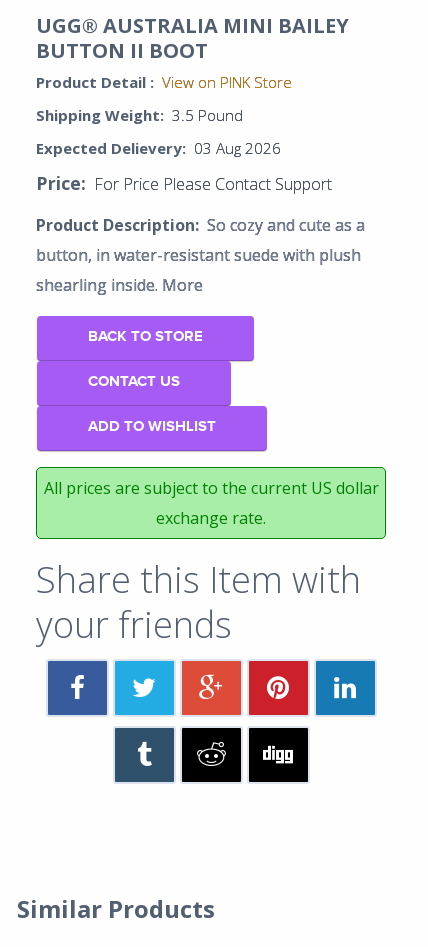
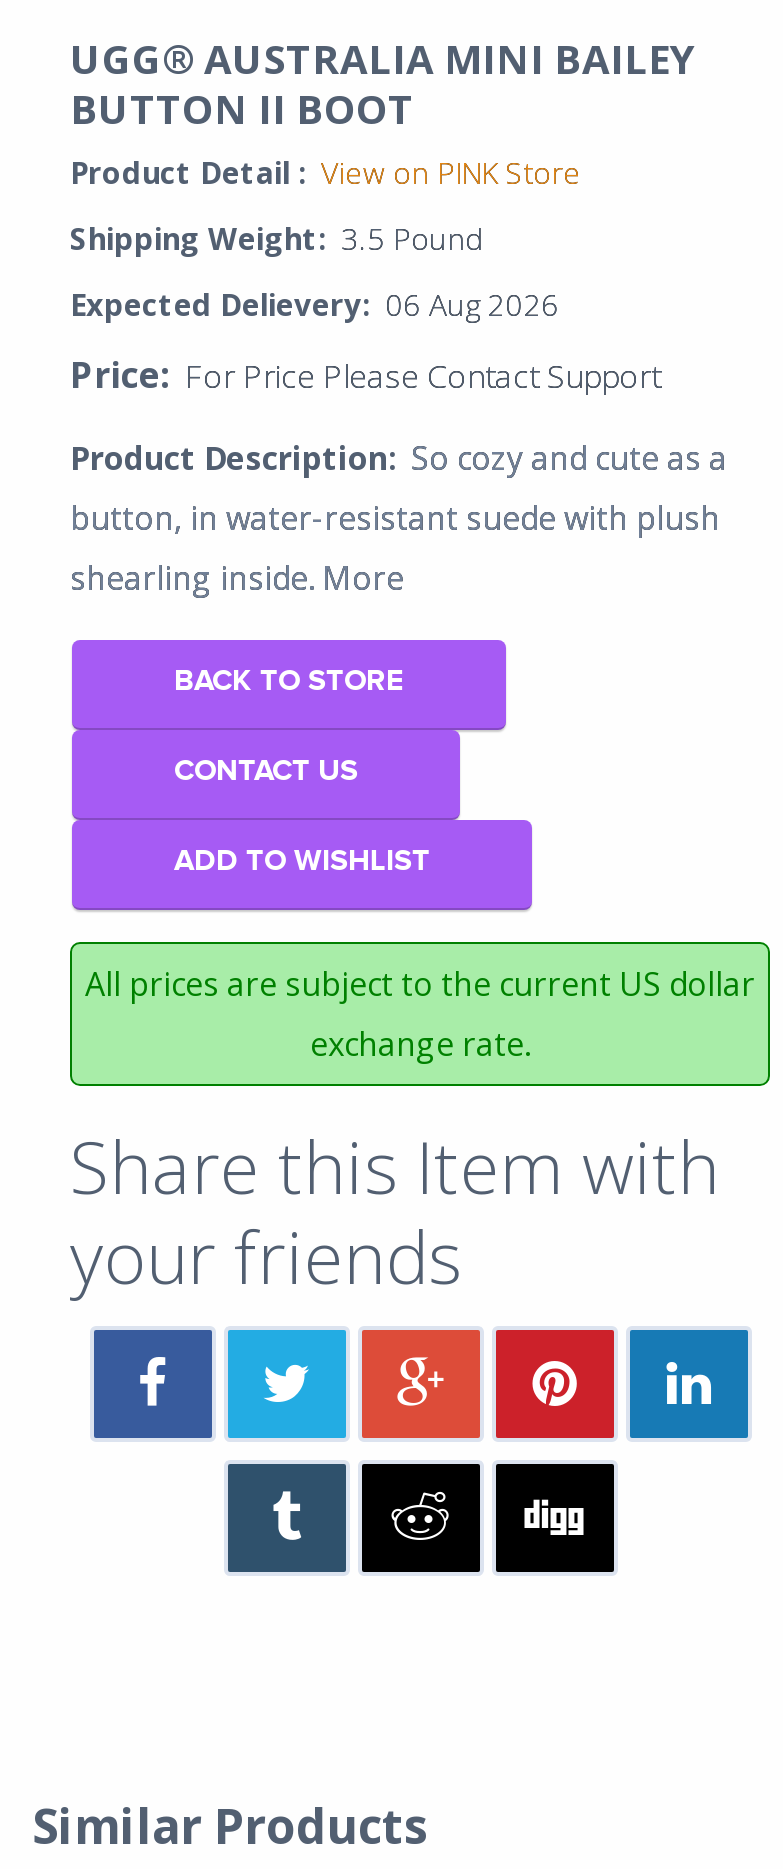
[36,138,280,158] Expected Delievery: 03 Aug 2026 -> [70,284,559,324] Expected Delievery: 06 Aug 2026

